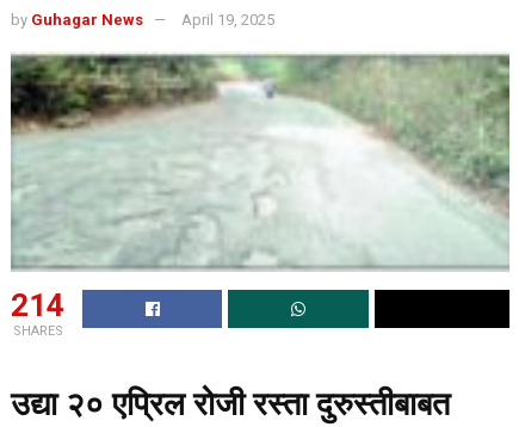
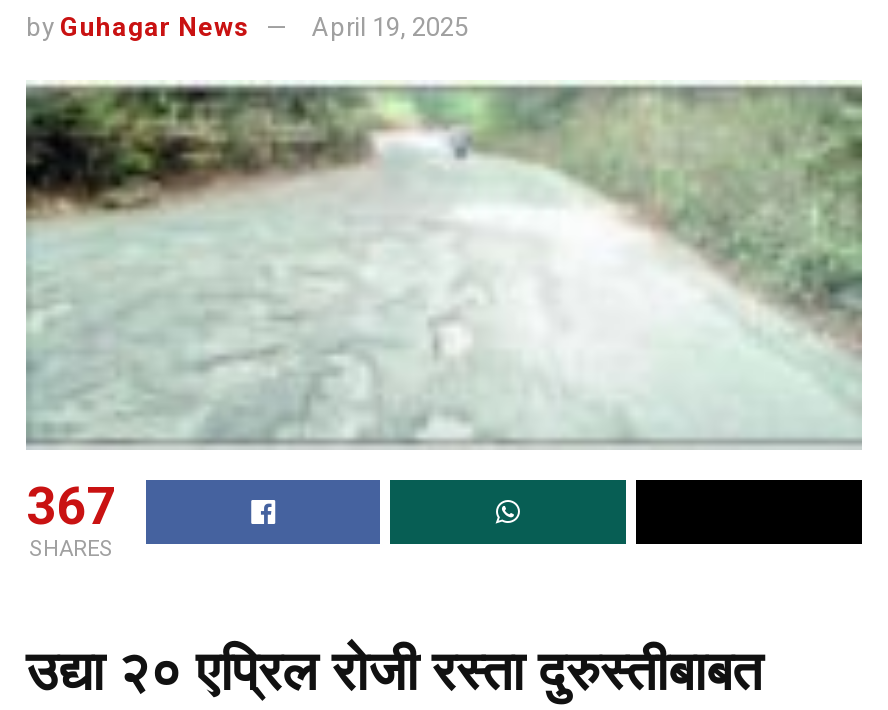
[11,288,64,324] 214 -> [26,477,116,537] 367

